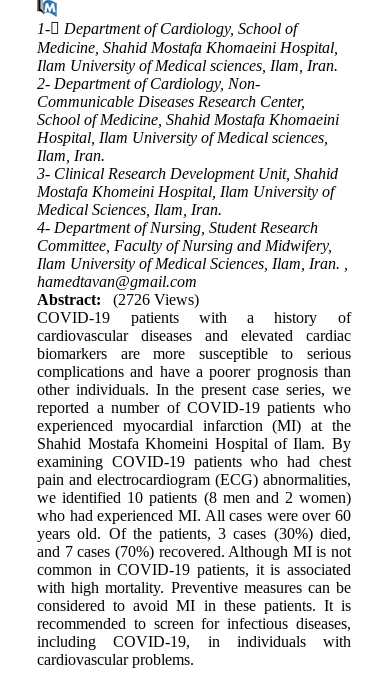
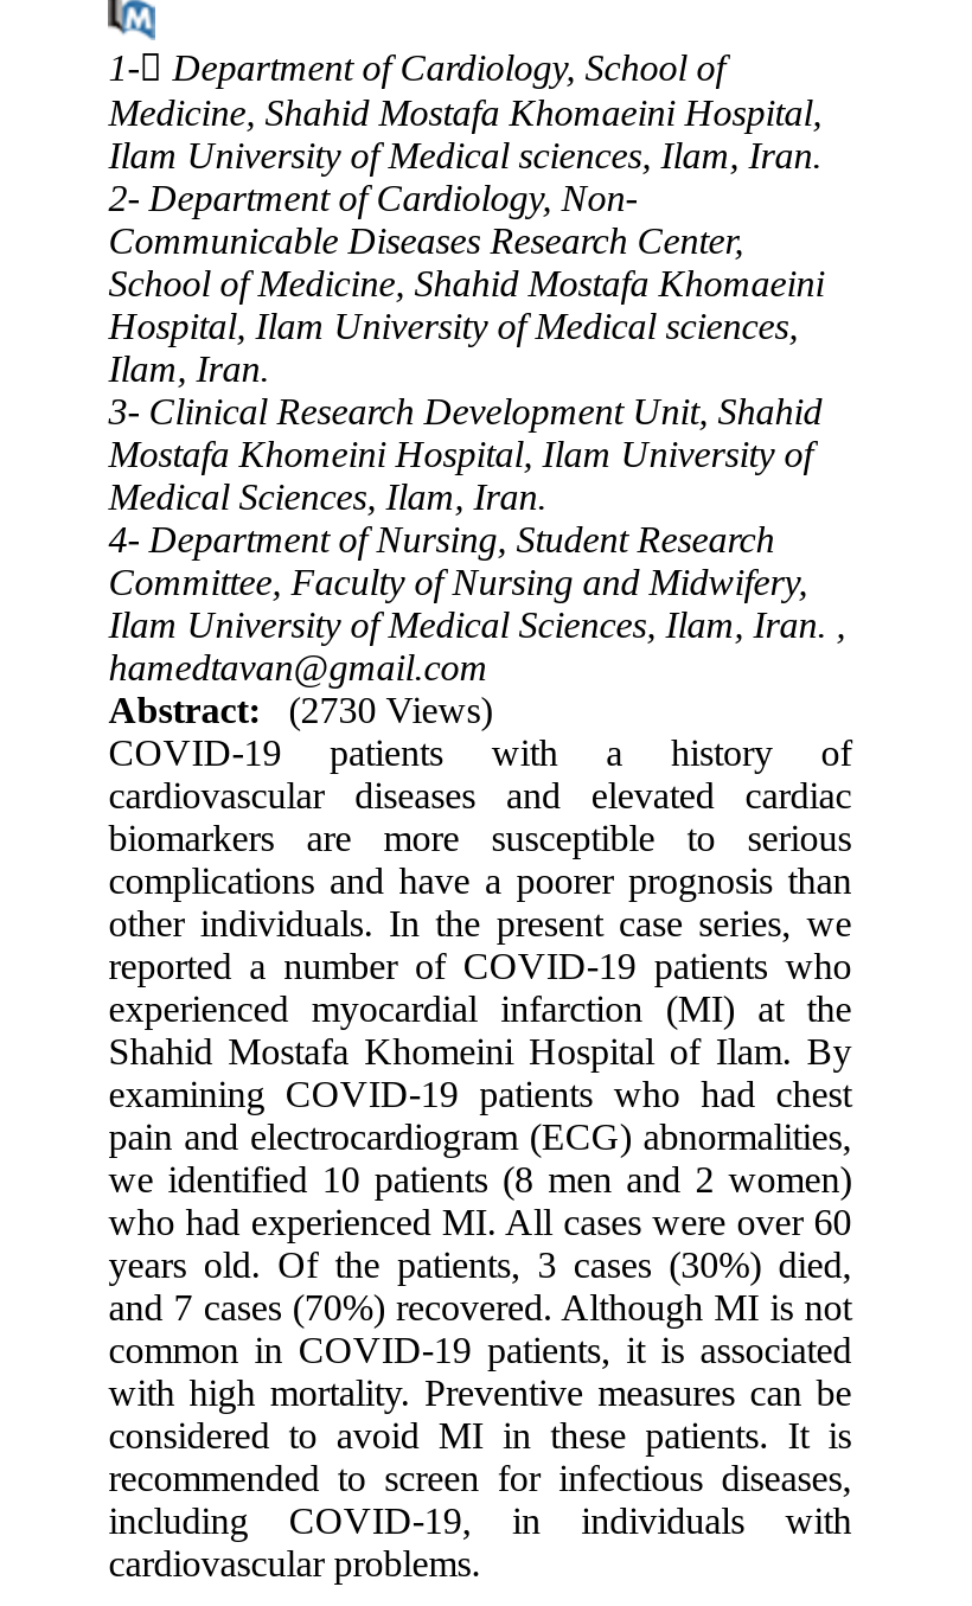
[37,291,199,308] Abstract: (2726 Views) -> [108,690,492,730] Abstract: (2730 Views)

